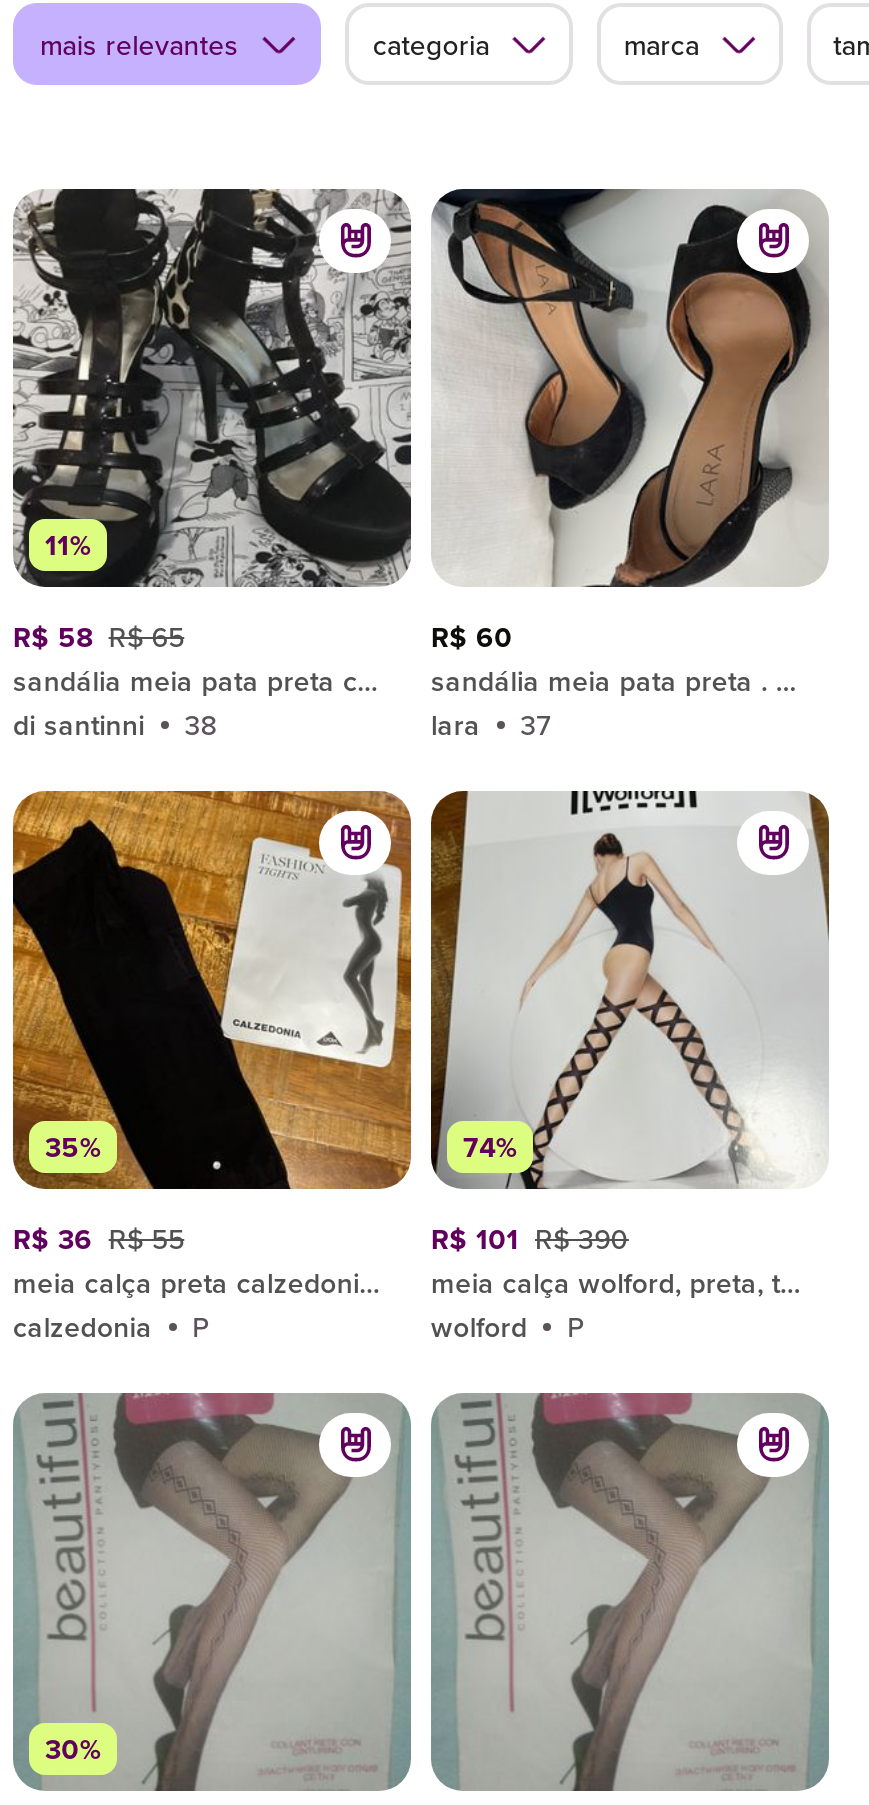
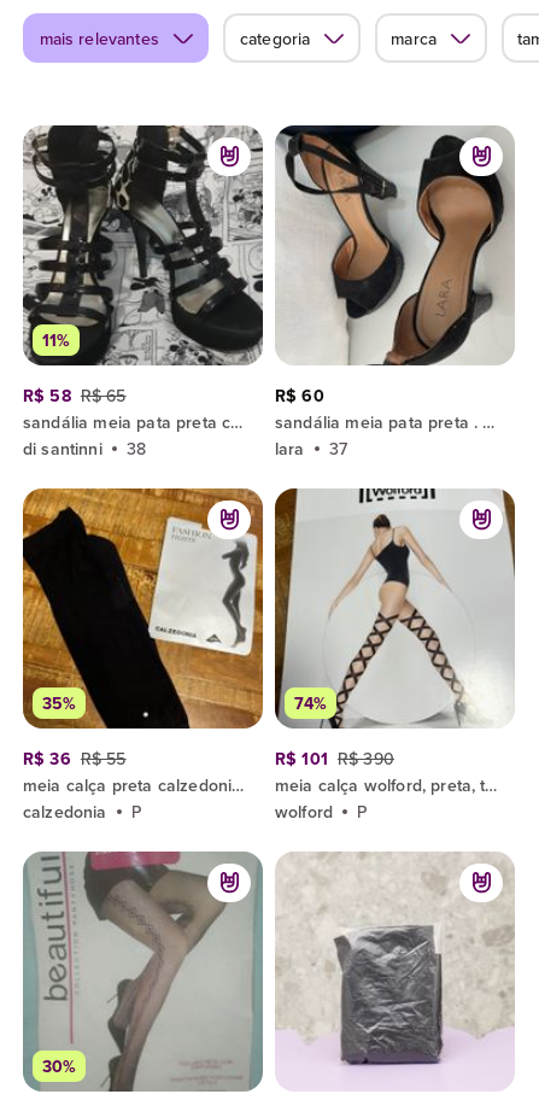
[431,1393,829,1793] [image] -> [275,853,515,1092] [image]

